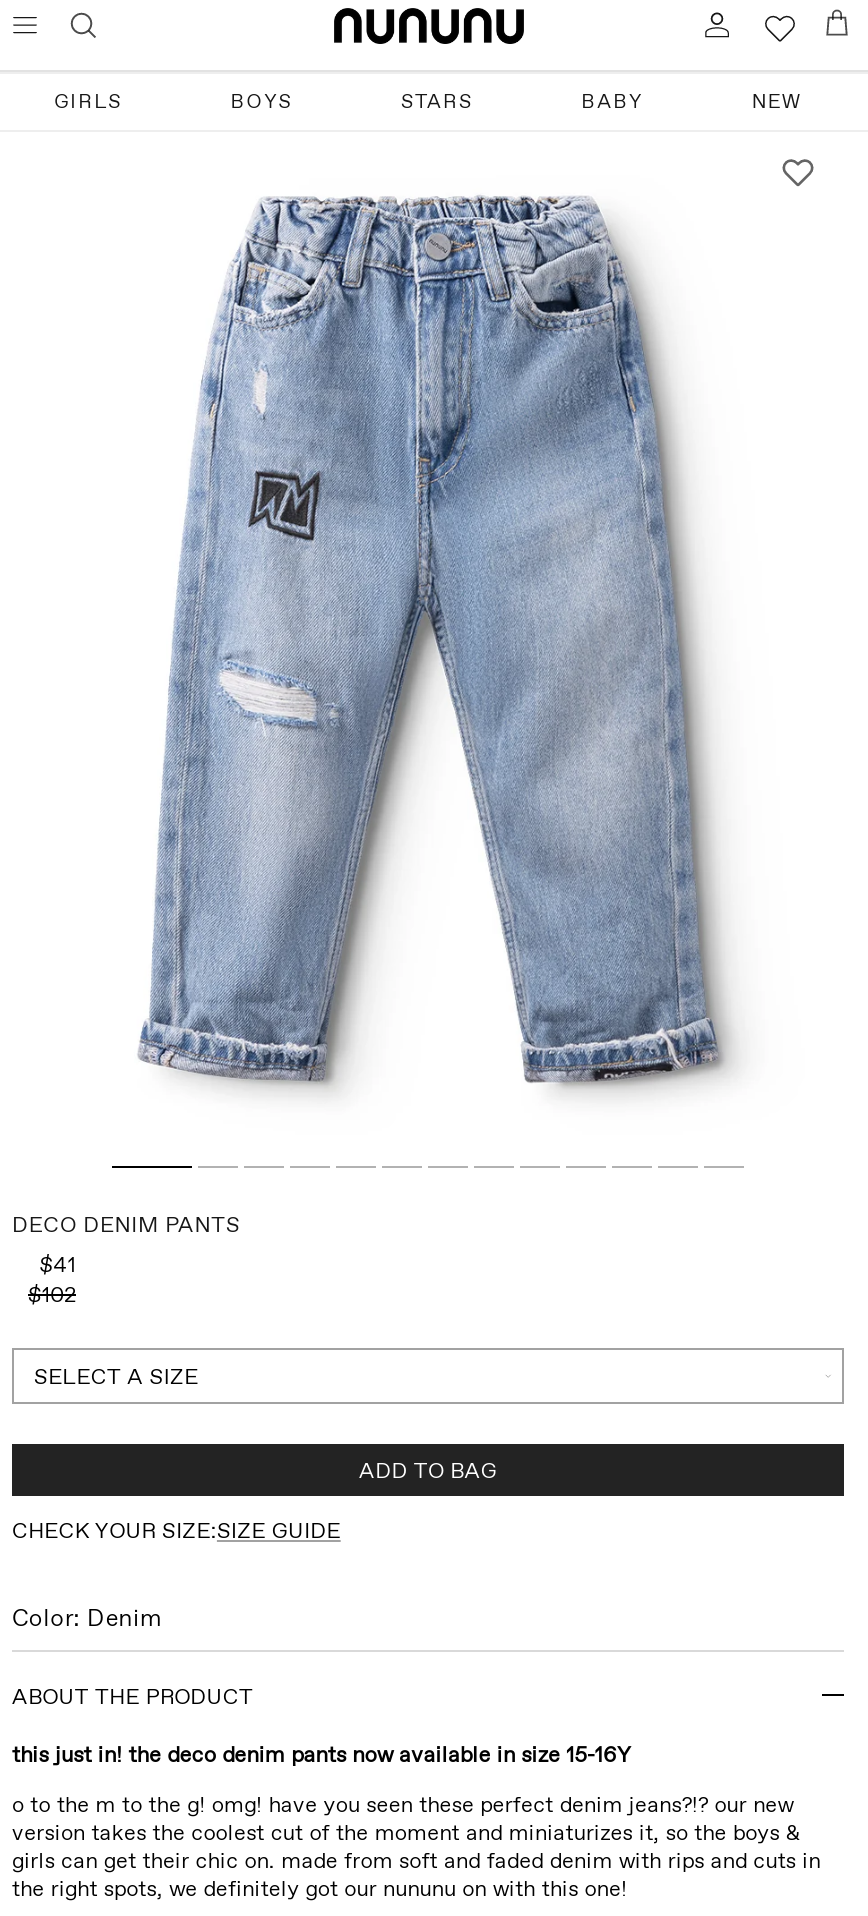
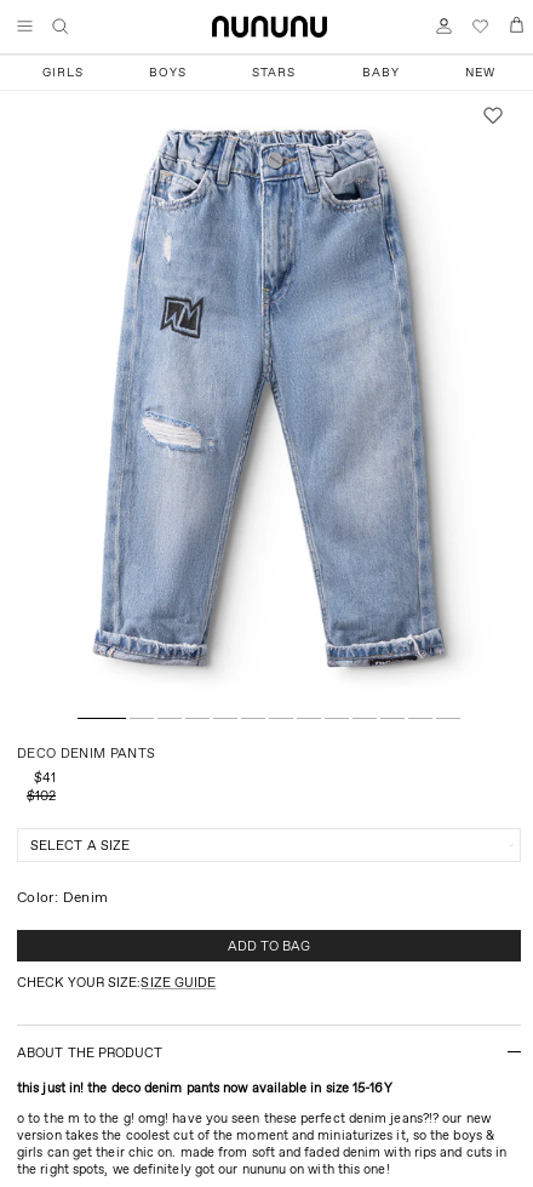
moved [12,1456,497,1544] -> [17,937,311,991]: ADD TO BAG | CHECK YOUR SIZE:SIZE GUIDE
moved [12,1602,163,1632] -> [17,888,108,906]: Color: Denim

